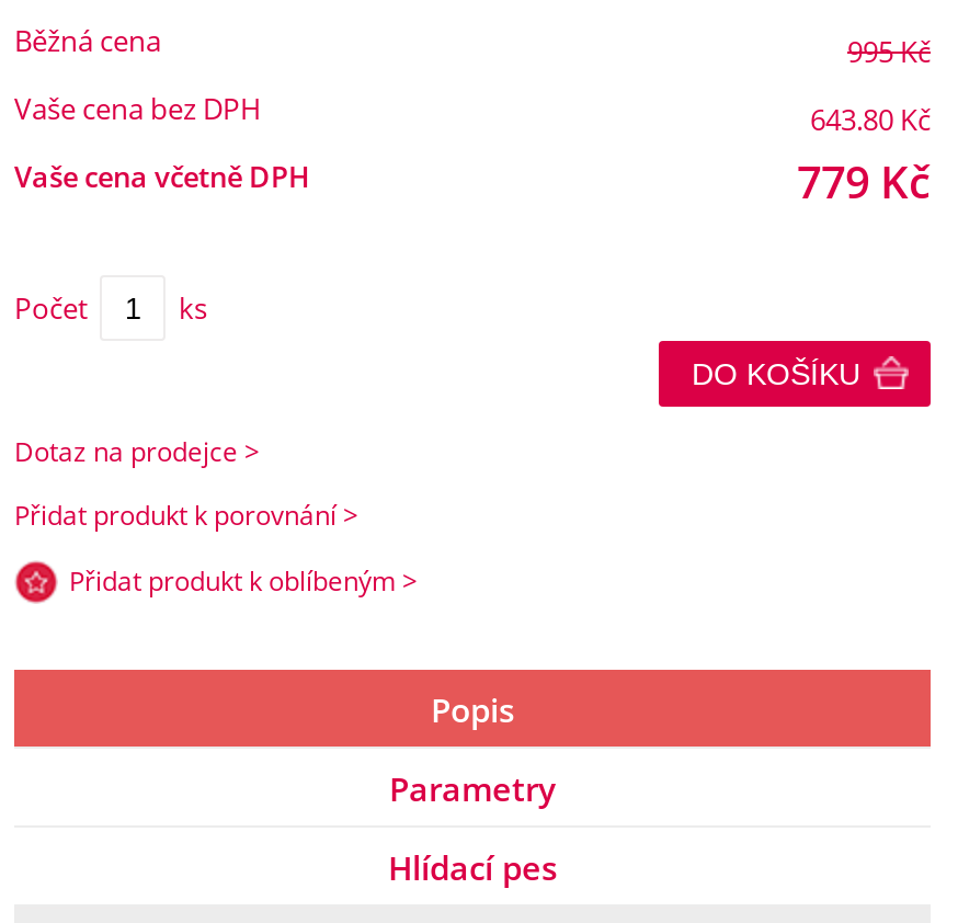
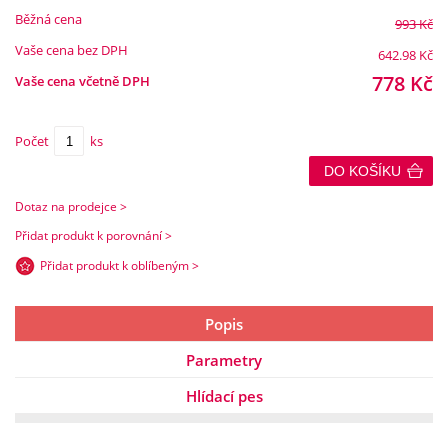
[847,32,931,71] 995Kč -> [395,15,433,33] 993Kč
[810,100,931,139] 643.80 Kč -> [378,46,433,64] 642.98 Kč
[797,152,931,212] 779 Kč -> [372,70,433,97] 778 Kč

